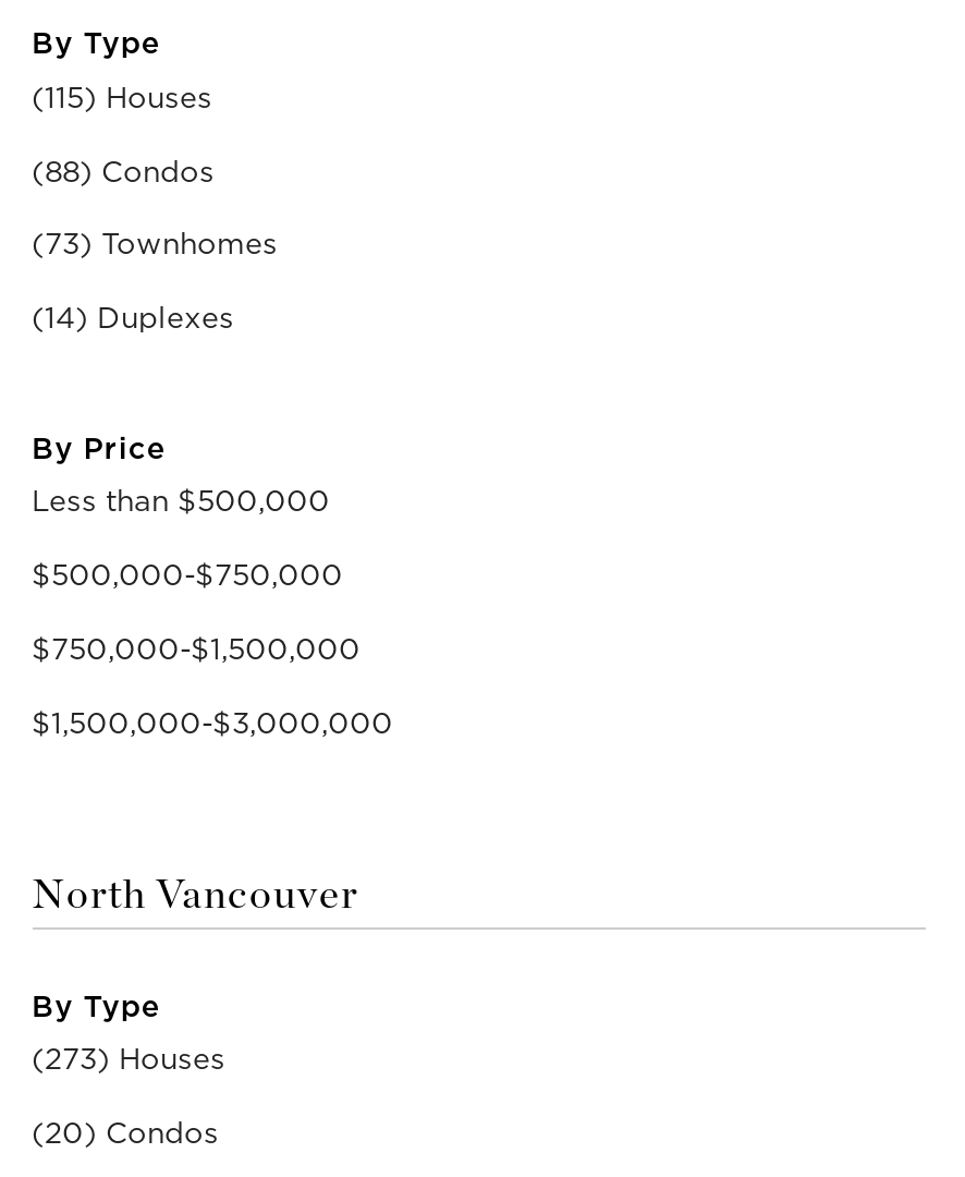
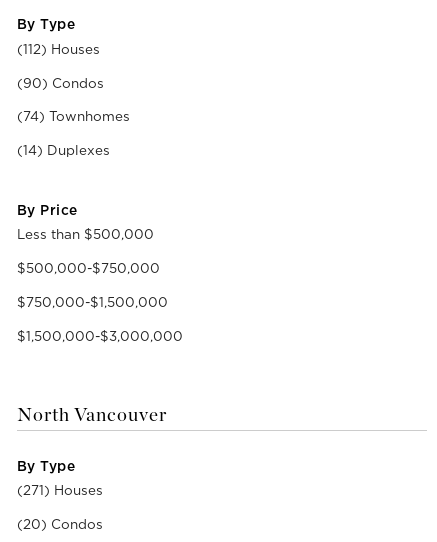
[32,81,212,112] (115) Houses -> [16,42,99,56] (112) Houses
[32,155,215,185] (88) Condos -> [16,75,103,89] (90) Condos
[32,228,278,259] (73) Townhomes -> [16,109,129,123] (74) Townhomes
[32,1044,225,1074] (273) Houses -> [16,483,102,497] (271) Houses

